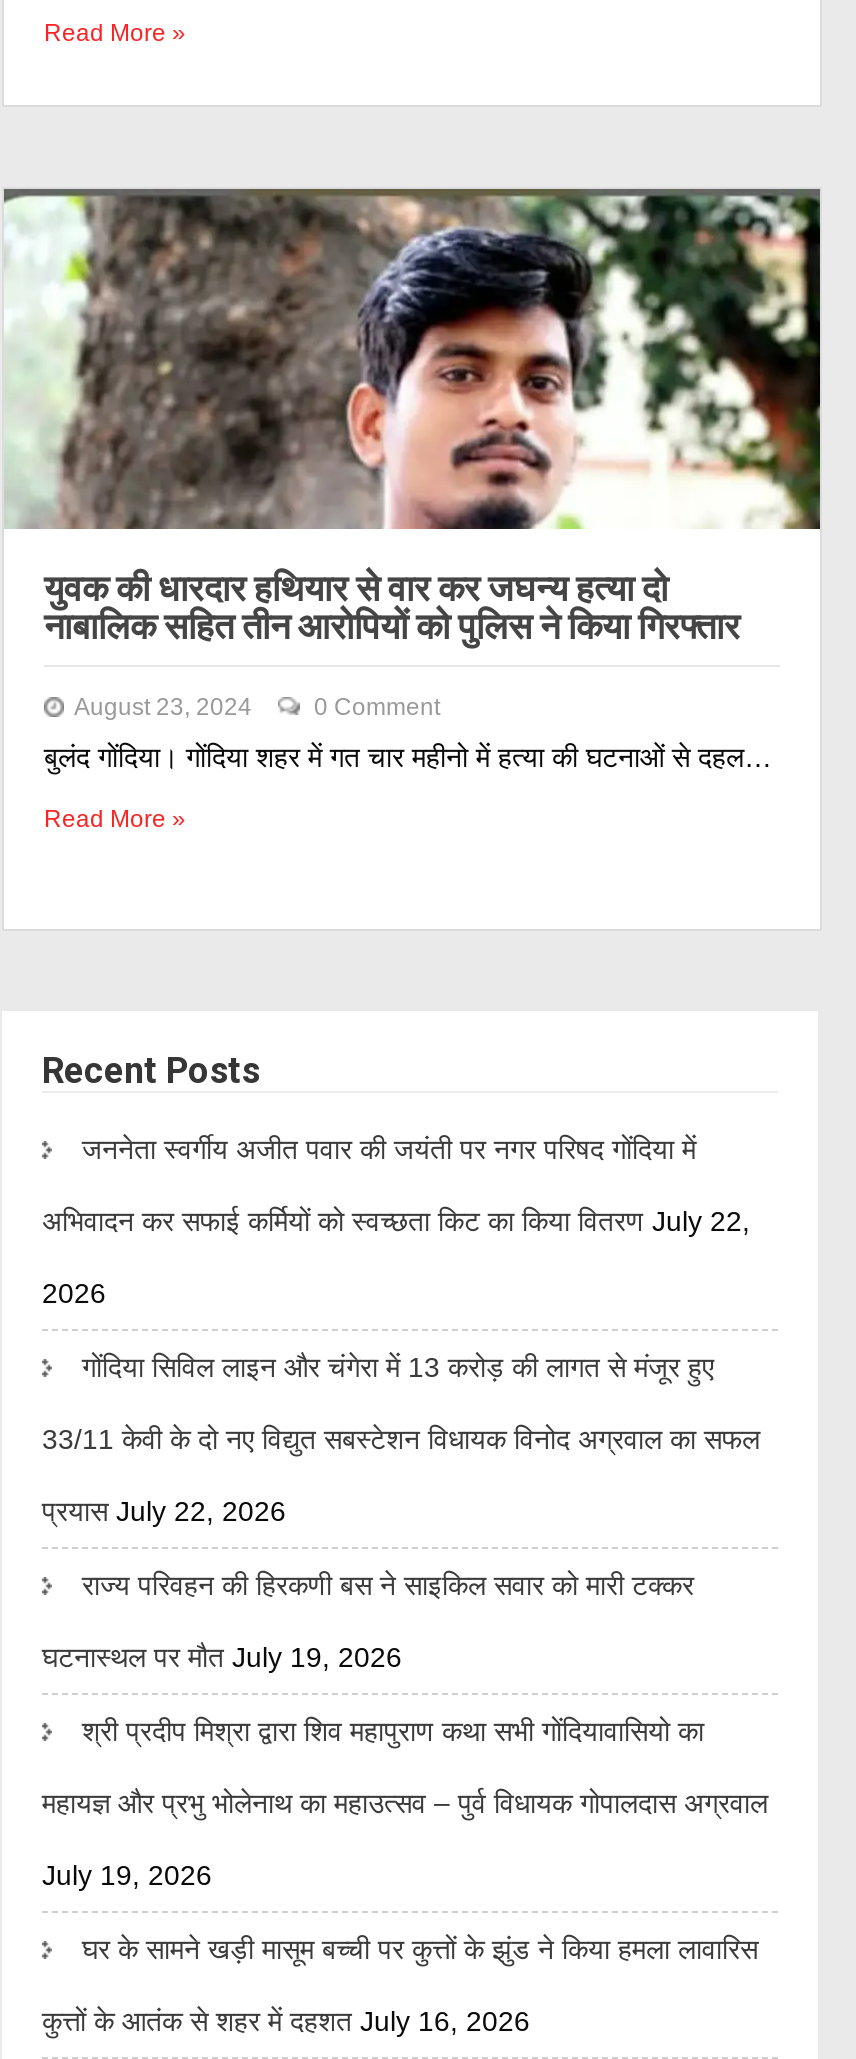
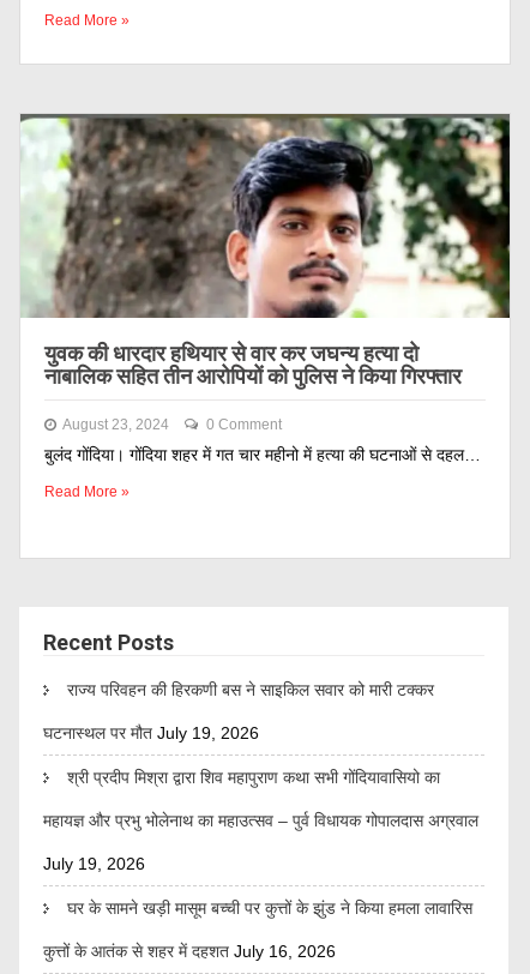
[42,1133,760,1527] जननेता स्वर्गीय अजीत पवार की जयंती पर नगर परिषद गोंदिया में | अभिवादन कर सफाई कर्मियों को स्वच्छता किट का किया वितरण July 22, | 2026 | गोंदिया सिविल लाइन और चंगेरा में 13 करोड़ की लागत से मंजूर हुए | 33/11 केवी के दो नए विद्युत सबस्टेशन विधायक विनोद अग्रवाल का सफल | प्रयास July 22, 2026 -> none

